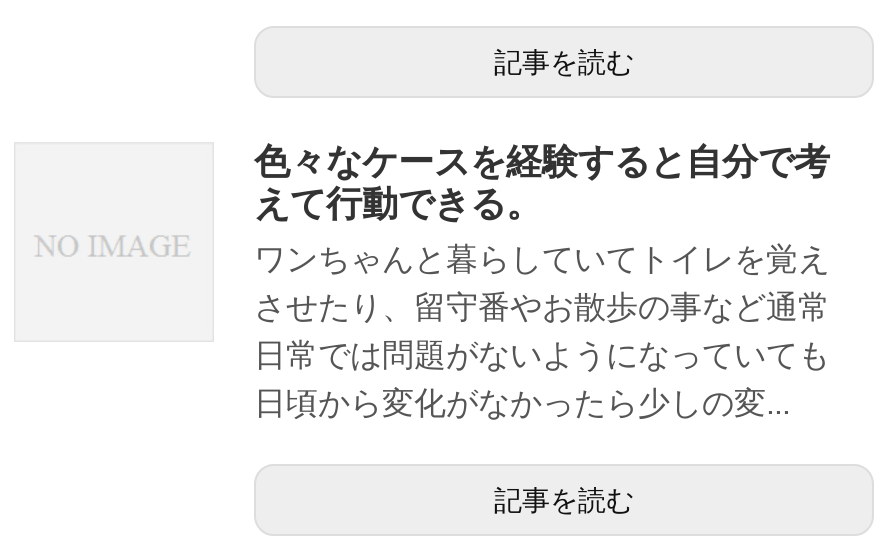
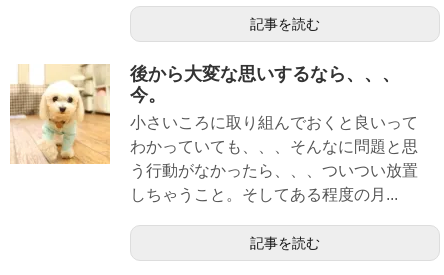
none -> [9,63,111,165] [image]
[254,141,830,419] 色々なケースを経験すると自分で考 | えて行動できる。 | ワンちゃんと暮らしていてトイレを覚え | させたり、留守番やお散歩の事など通常 | 日常では問題がないようになっていても | 日頃から変化がなかったら少しの変... -> [130,63,418,202] 後から大変な思いするなら、、、 | 今。 | 小さいころに取り組んでおくと良いって | わかっていても、、、そんなに問題と思 | う行動がなかったら、、、ついつい放置 | しちゃうこと。そしてある程度の月...

